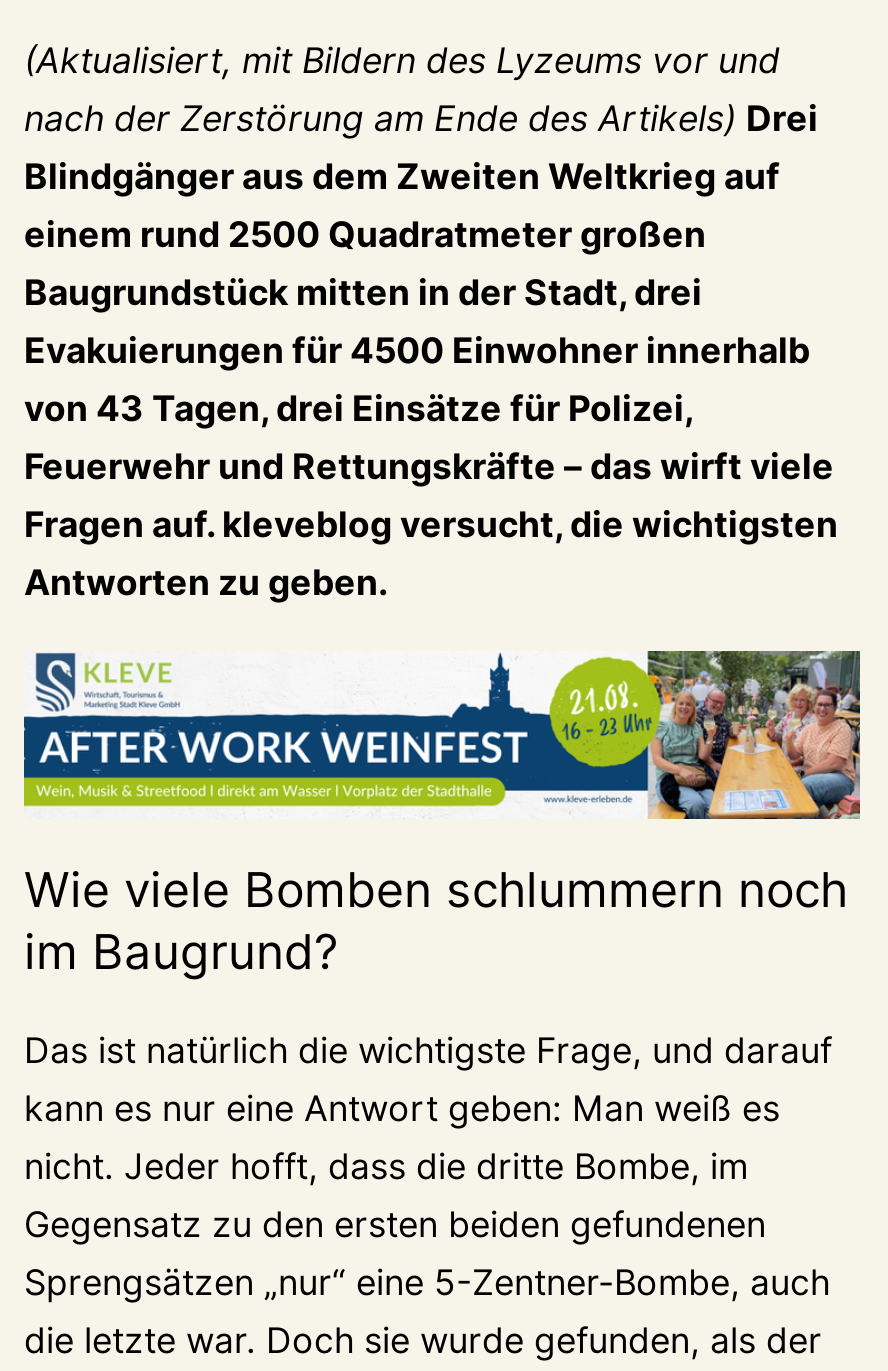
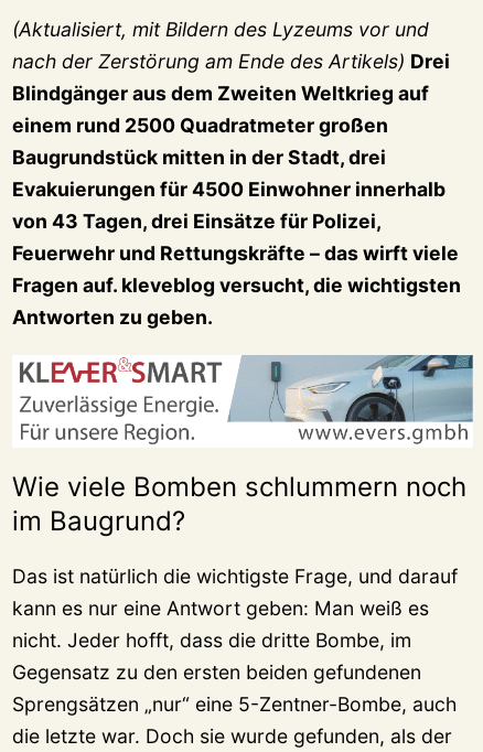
[22,649,862,821] [image] -> [12,354,473,448] [image]

